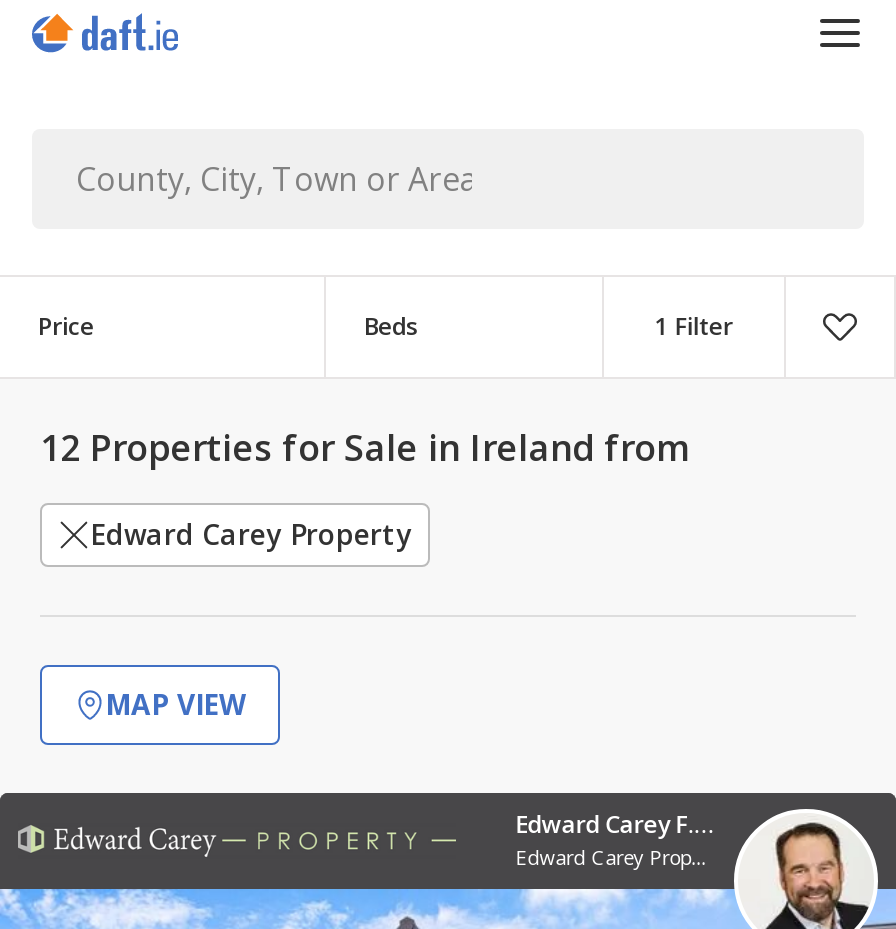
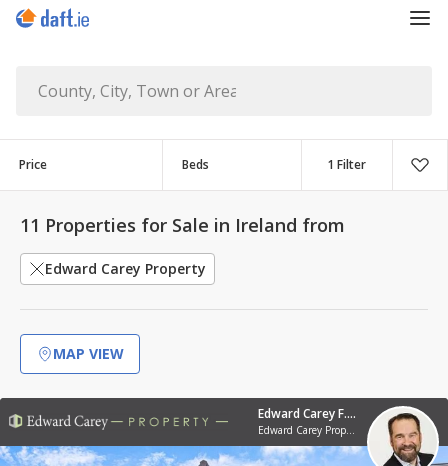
[40,423,690,471] 12 Properties for Sale in Ireland from -> [20,213,345,237] 11 Properties for Sale in Ireland from

